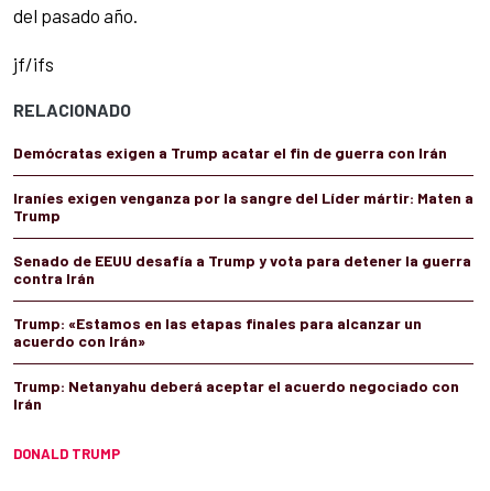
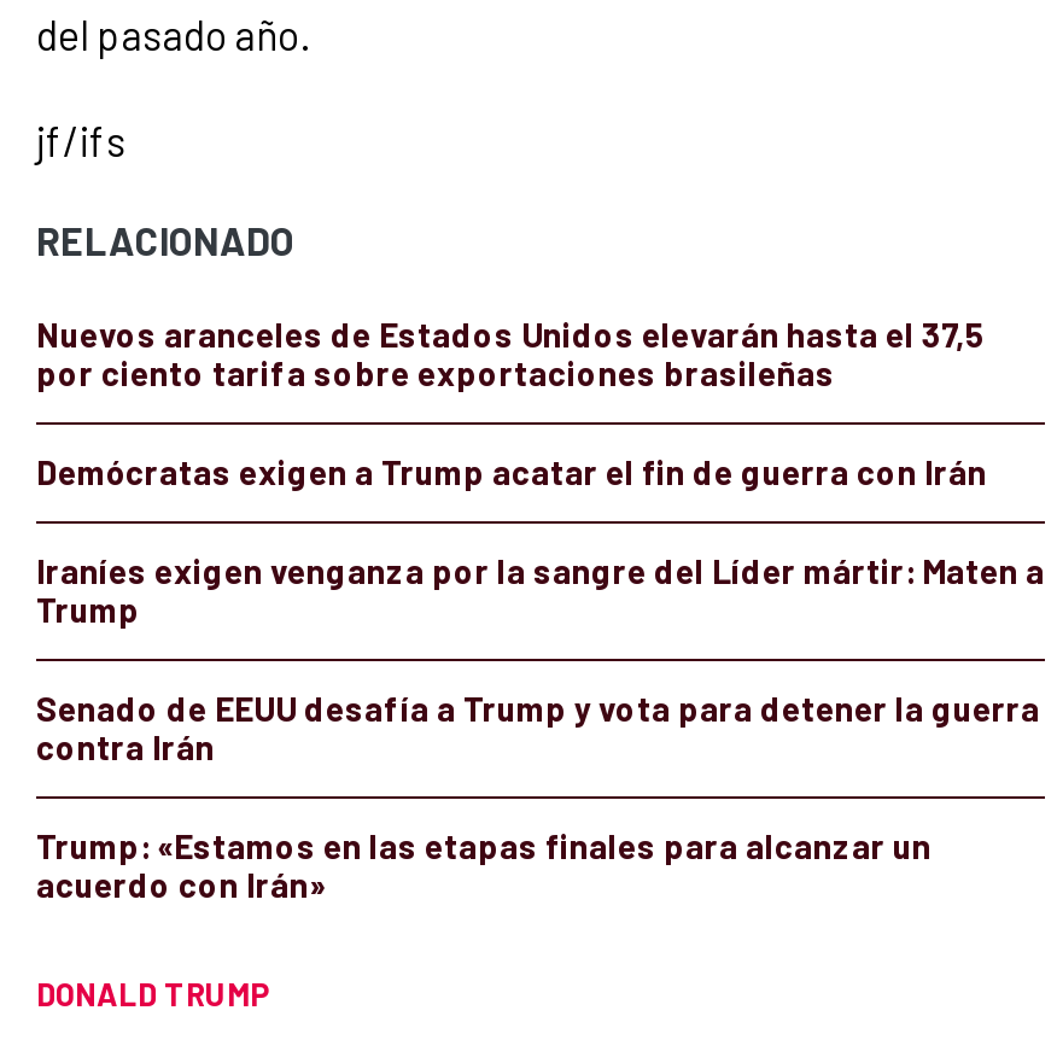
none -> [36,315,985,394] Nuevos aranceles de Estados Unidos elevarán hasta el 37,5 | por ciento tarifa sobre exportaciones brasileñas
moved [13,144,473,351] -> [36,452,1045,906]: Demócratas exigen a Trump acatar el fin de guerra con Irán | Iraníes exigen venganza por la sangre del Líder mártir: Maten a | Trump | Senado de EEUU desafía a Trump y vota para detener la guerra | contra Irán | Trump: «Estamos en las etapas finales para alcanzar un | acuerdo con Irán»
[13,377,459,413] Trump: Netanyahu deberá aceptar el acuerdo negociado con | Irán -> none

